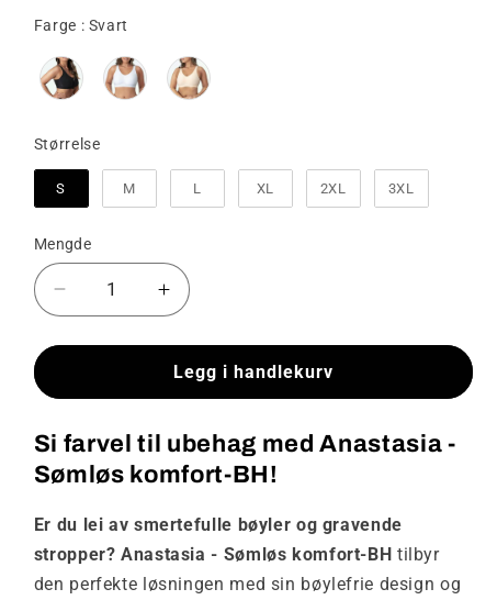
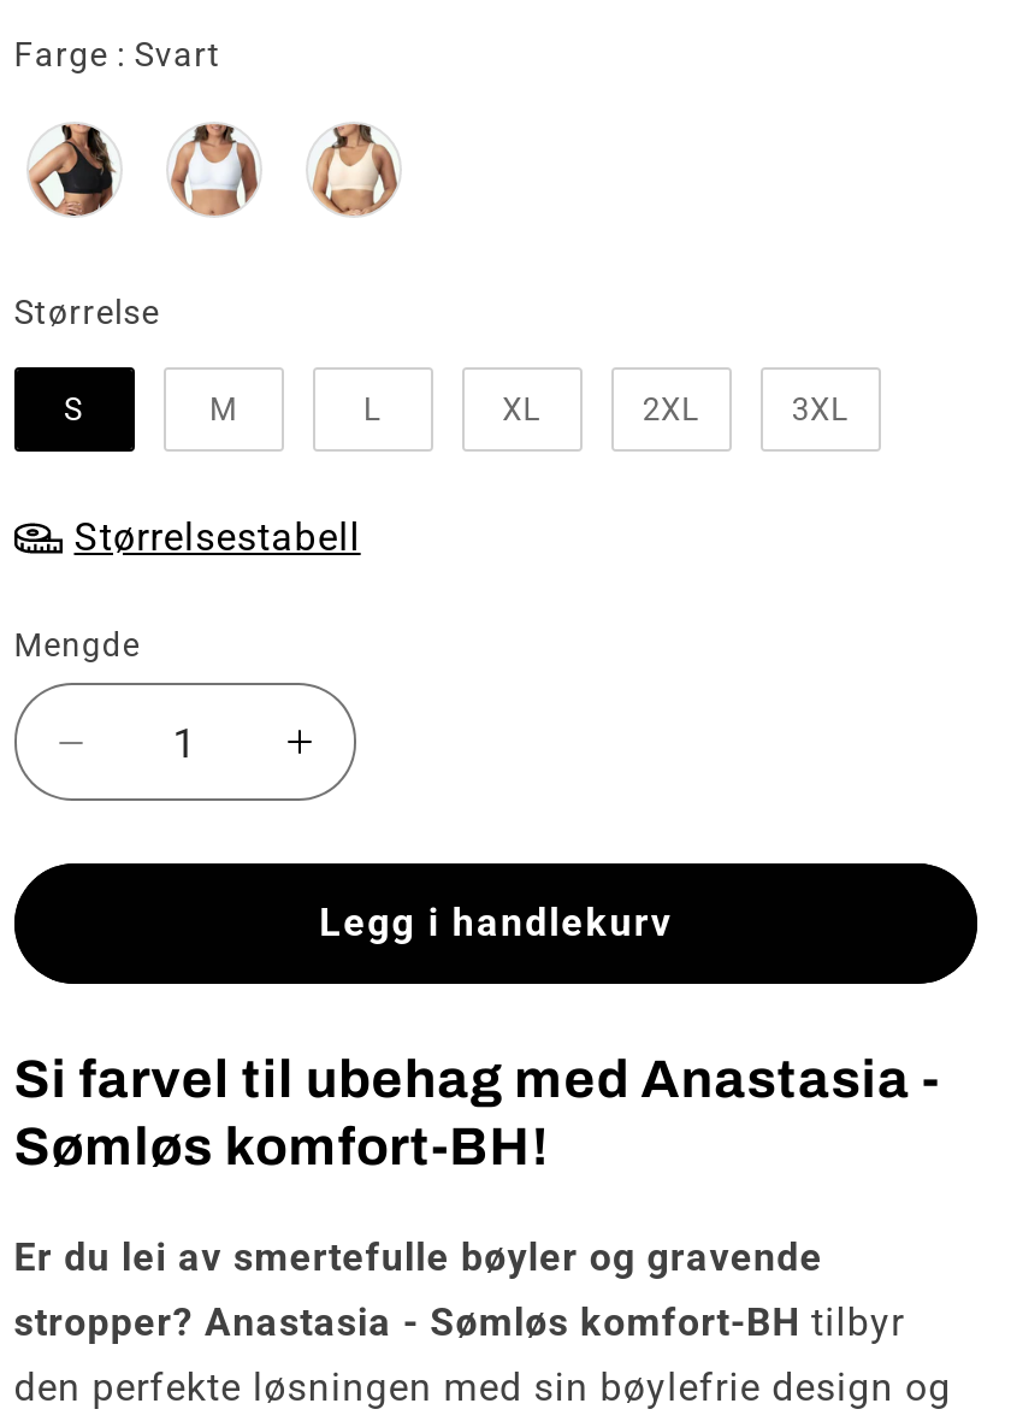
none -> [74,513,361,559] Størrelsestabell

